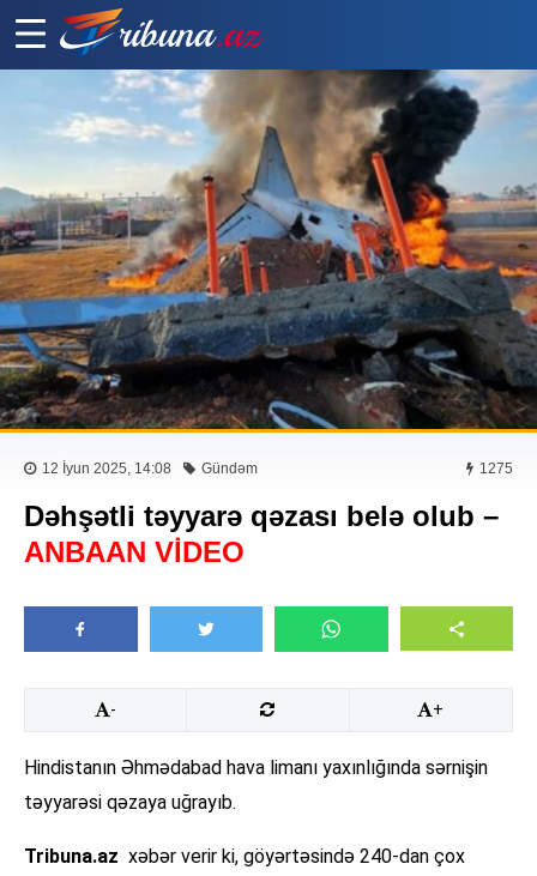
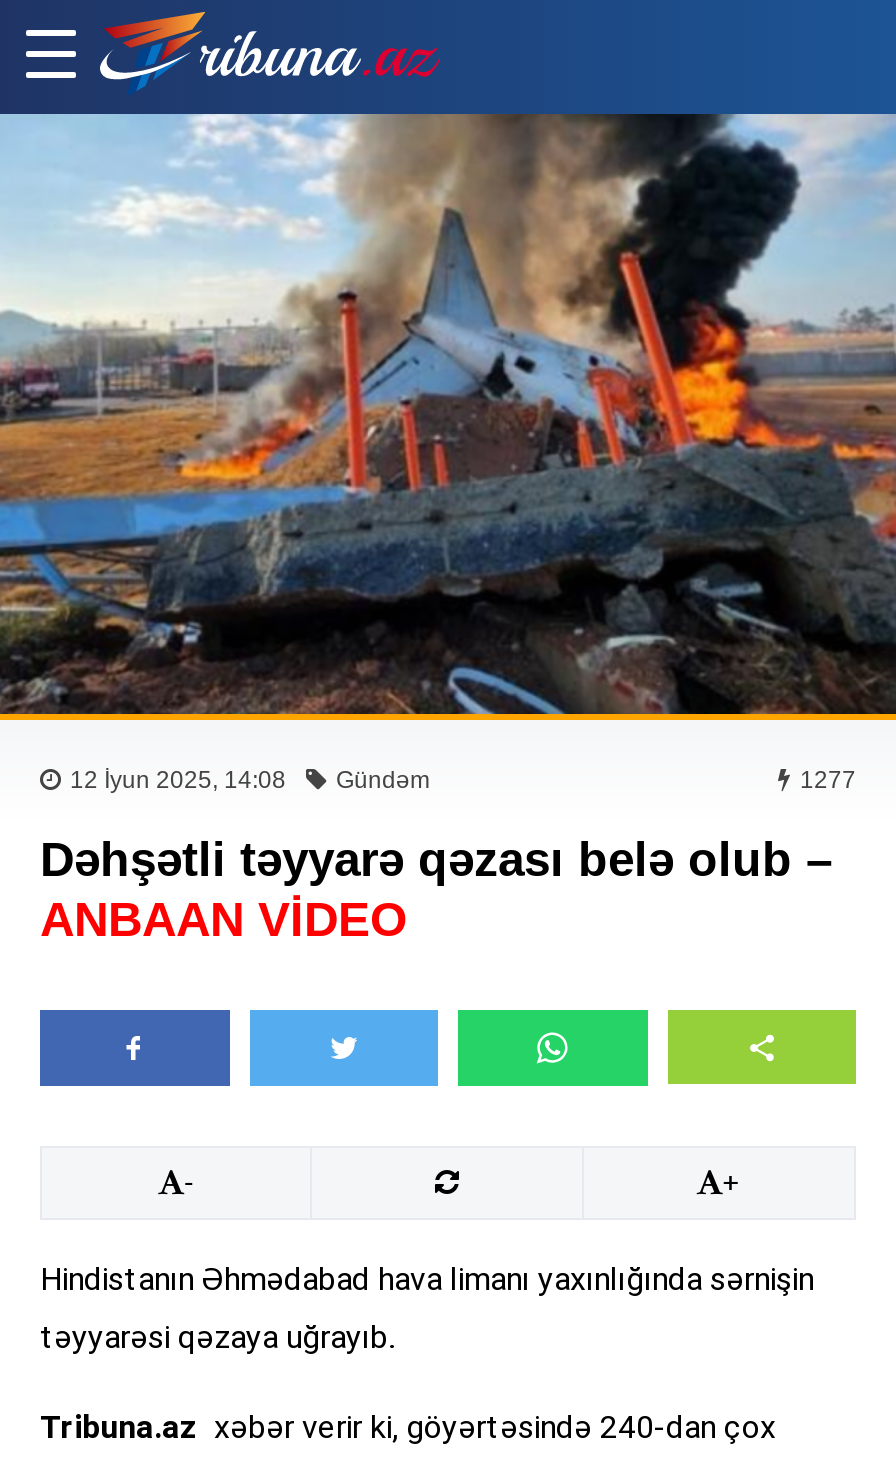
[479,460,513,477] 1275 -> [800,766,856,794] 1277

